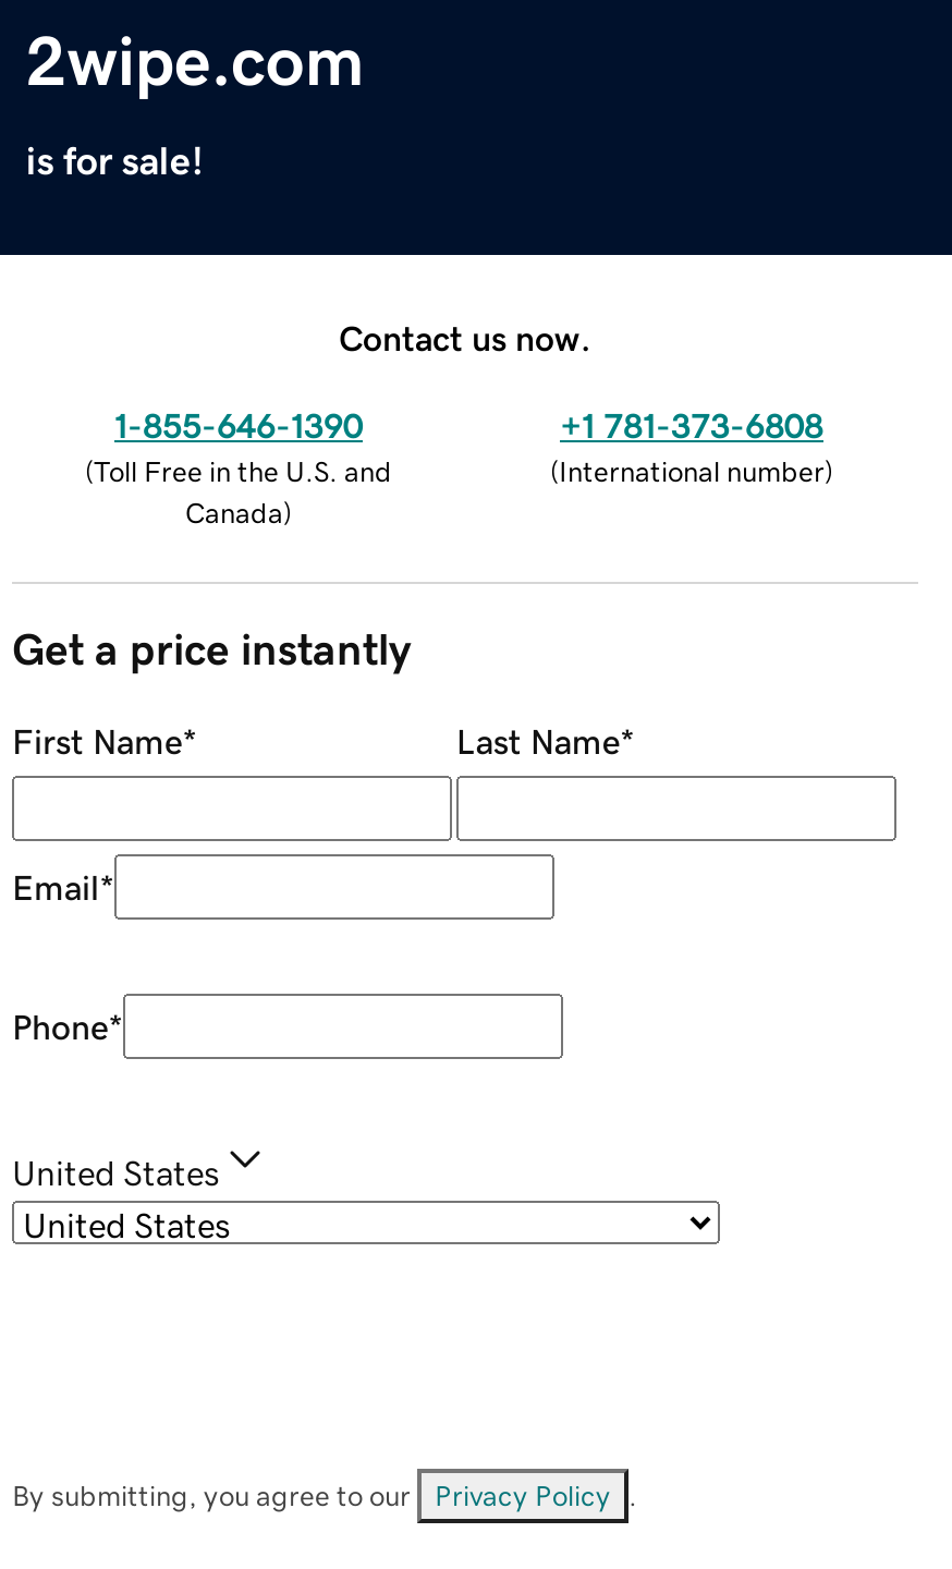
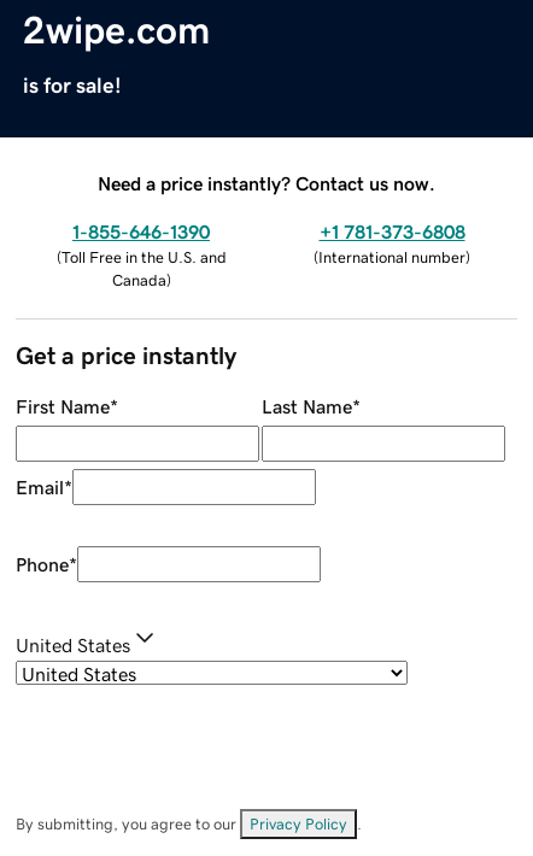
[339,319,591,354] Contact us now. -> [98,173,435,192] Need a price instantly? Contact us now.

